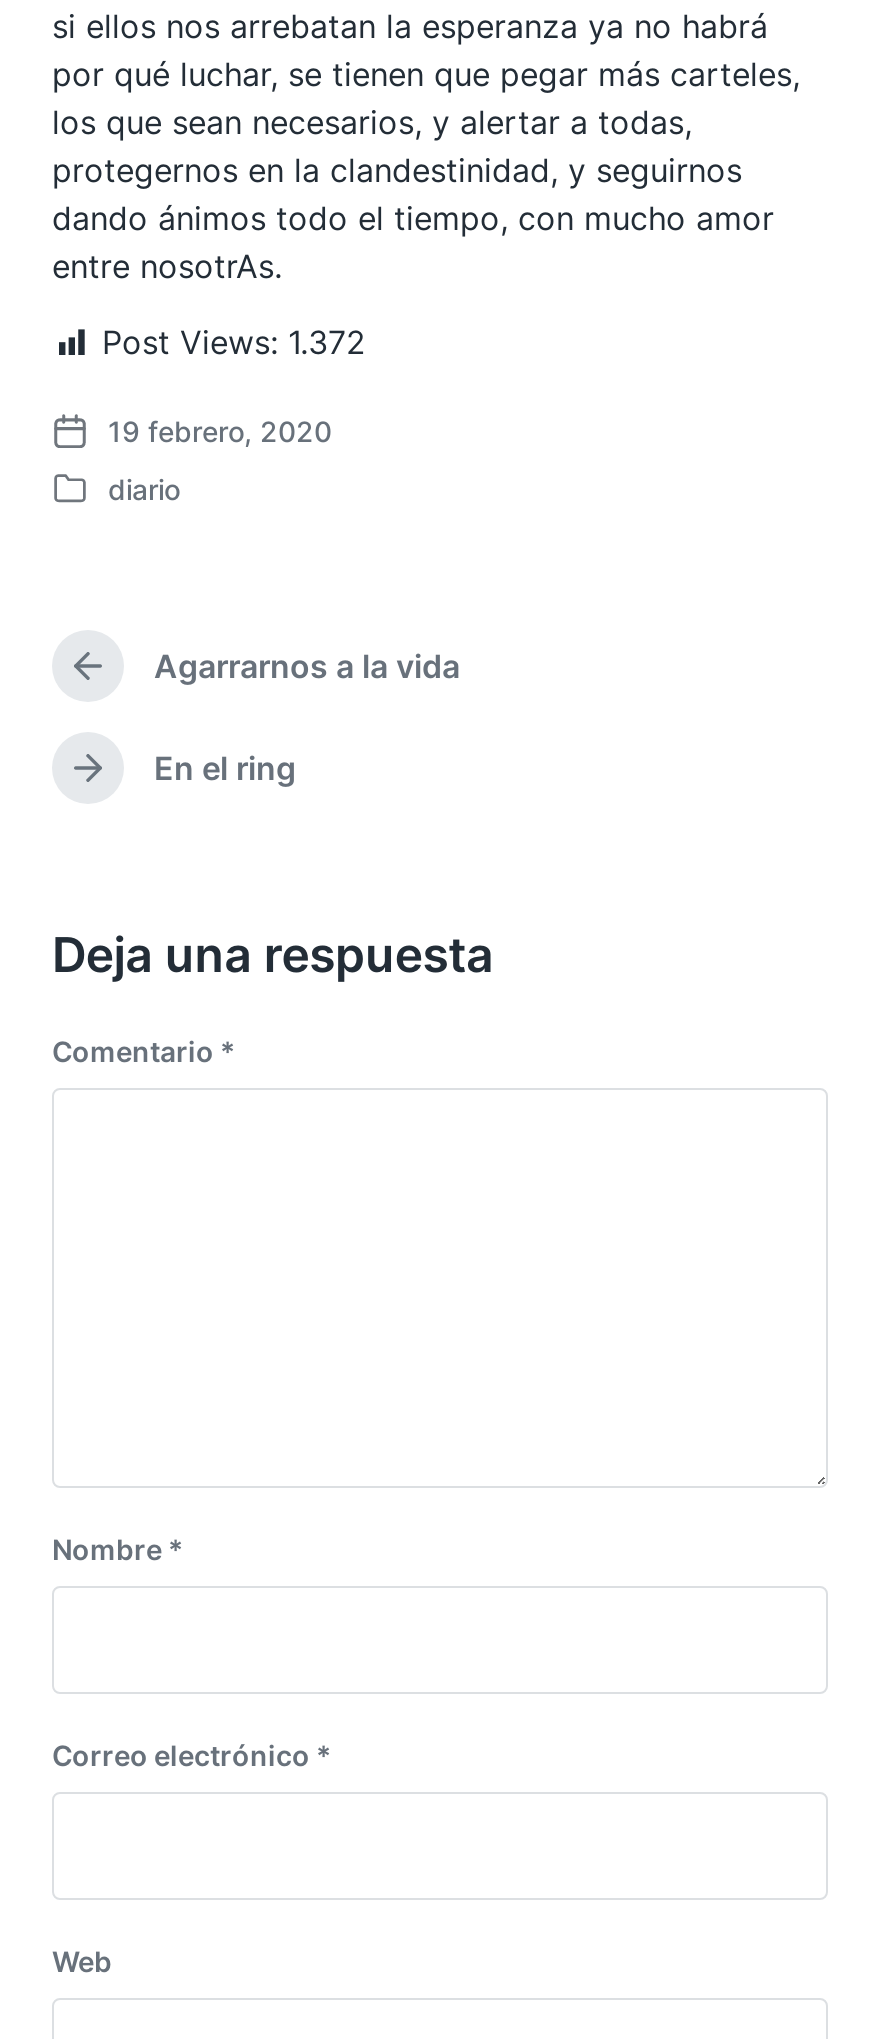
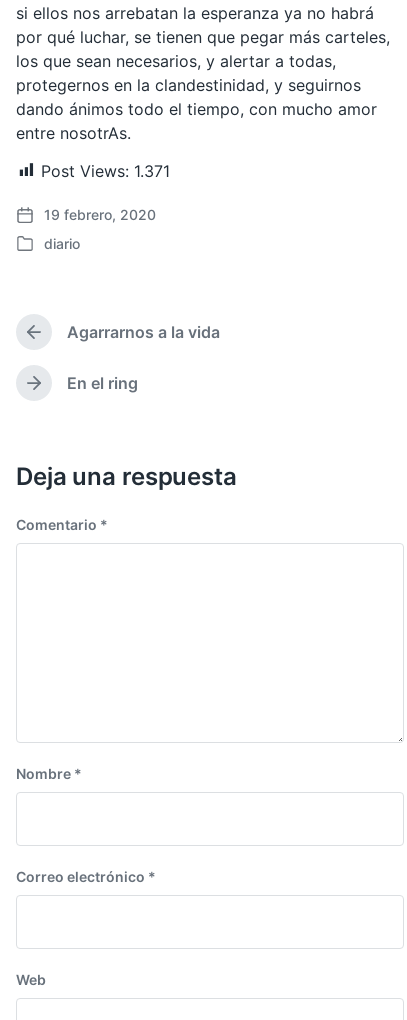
[102,322,366,362] Post Views: 1.372 -> [41,161,170,181] Post Views: 1.371

